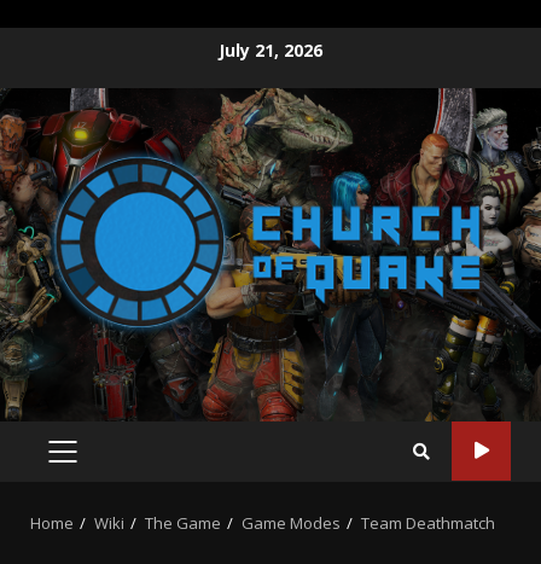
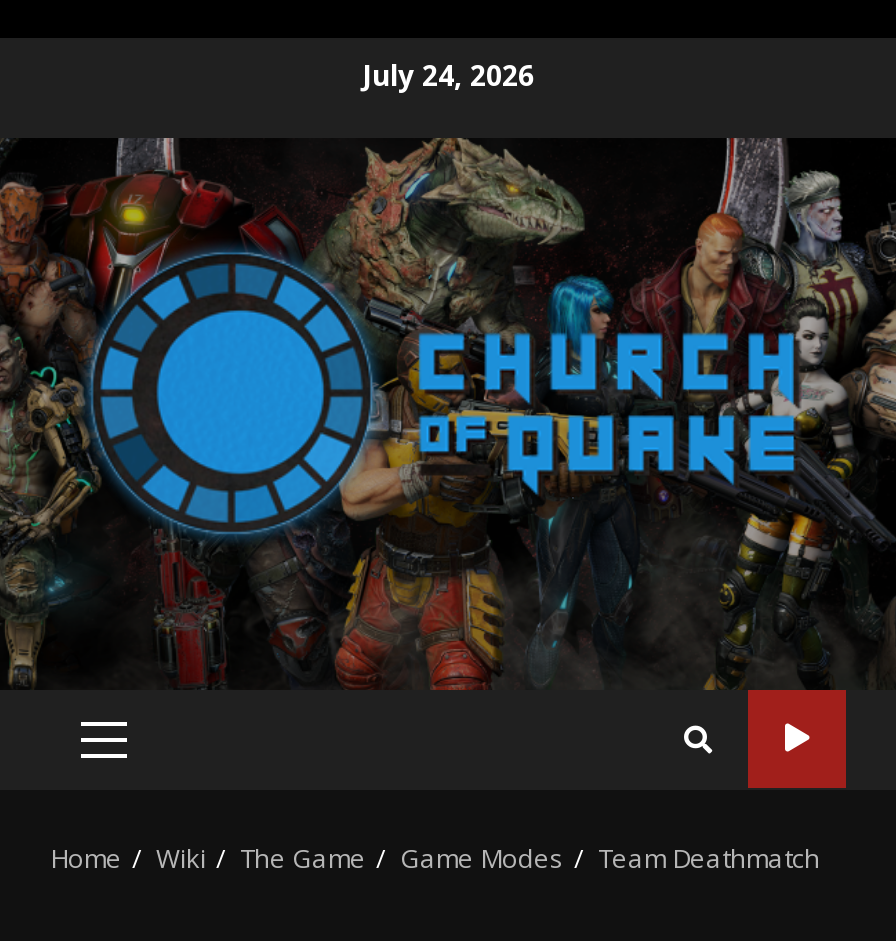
[219,38,322,61] July 21, 2026 -> [362,55,534,93] July 24, 2026

